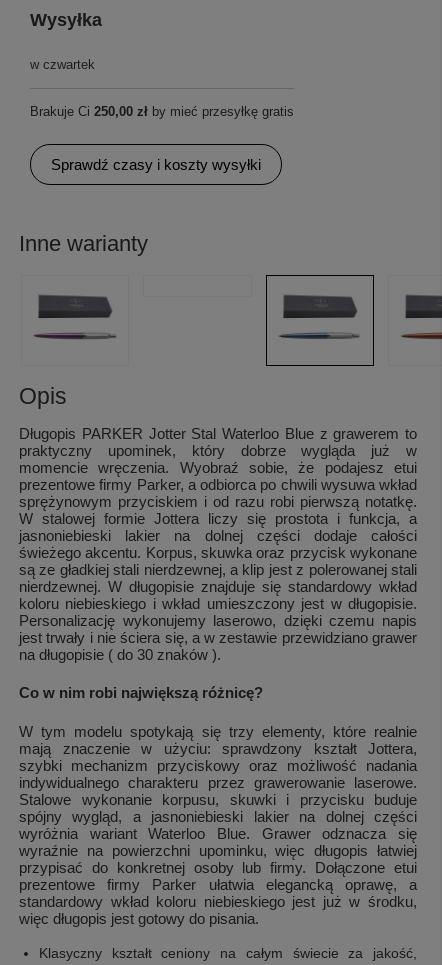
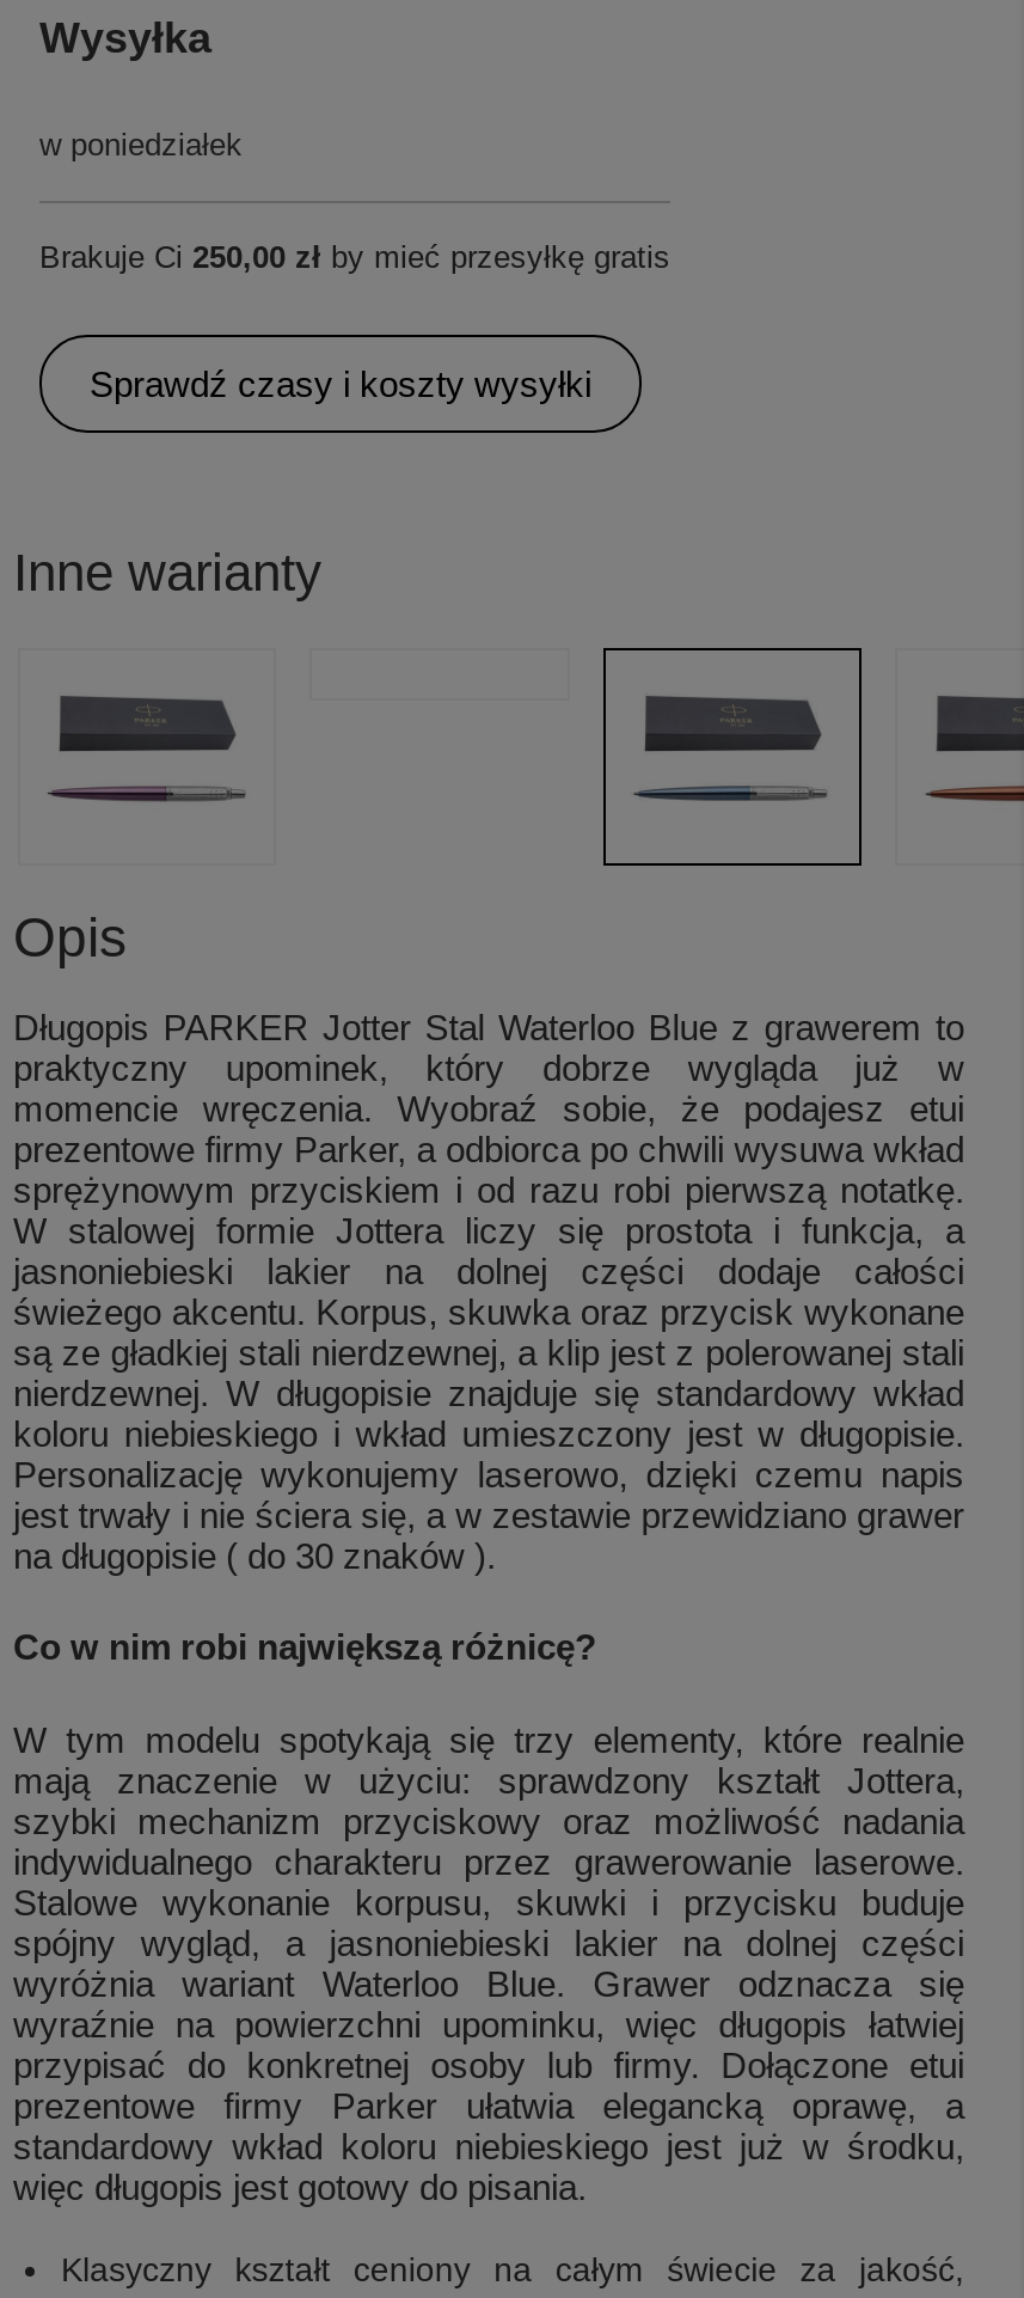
[30,57,95,72] w czwartek -> [39,127,243,163] w poniedziałek

